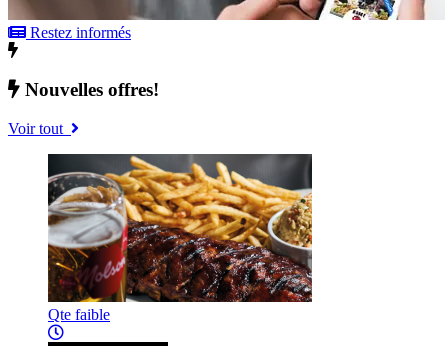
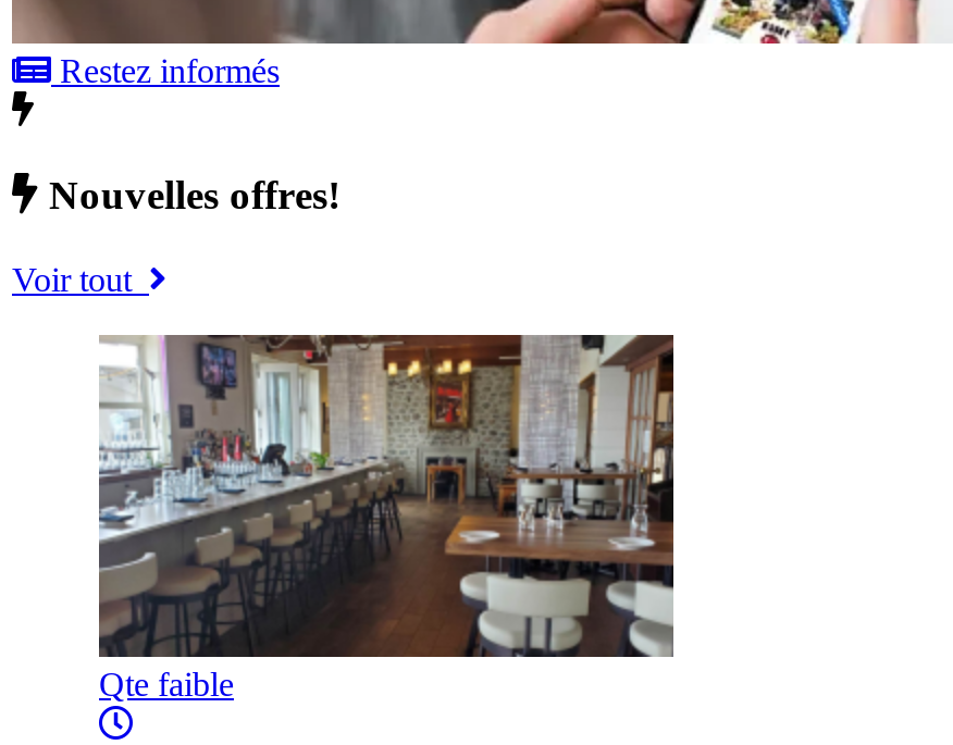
[47,153,313,303] [image] -> [97,335,676,659] [image]

